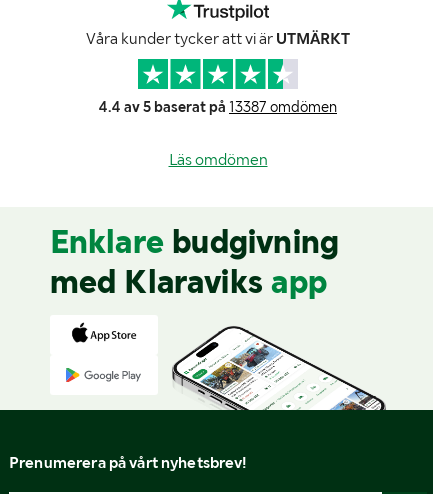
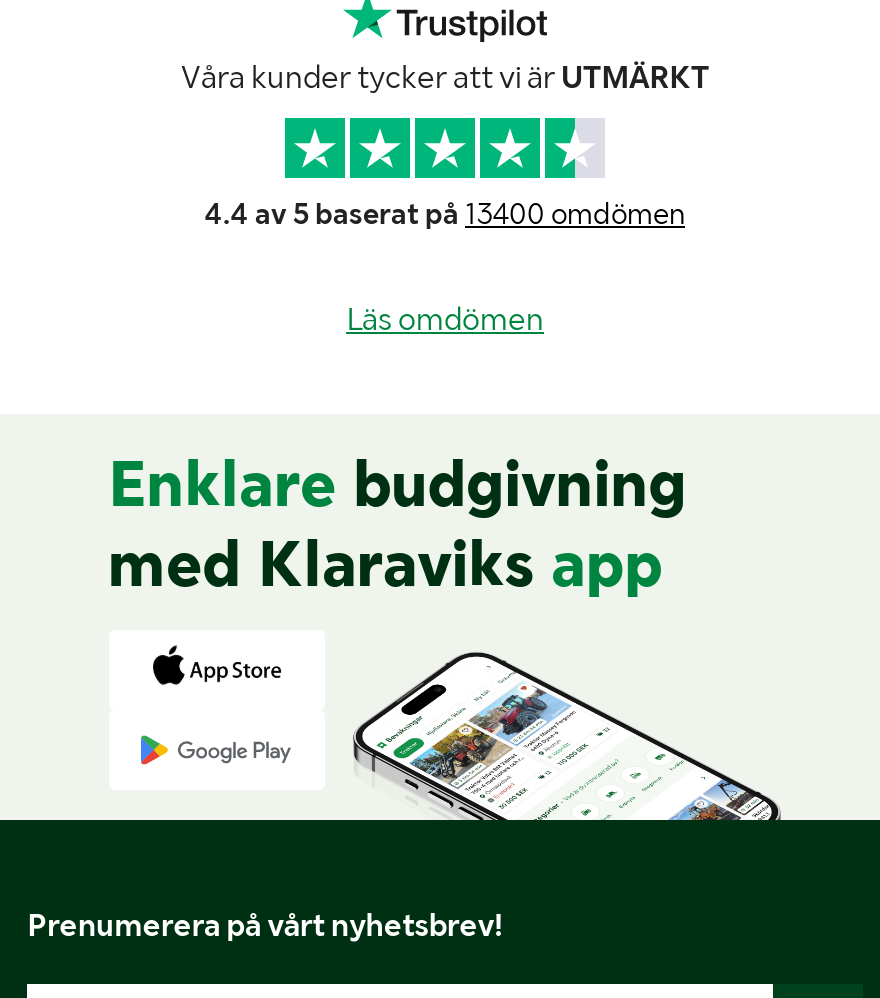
[99,98,337,116] 4.4 av 5 baserat på 13387 omdömen -> [205,196,685,232] 4.4 av 5 baserat på 13400 omdömen

